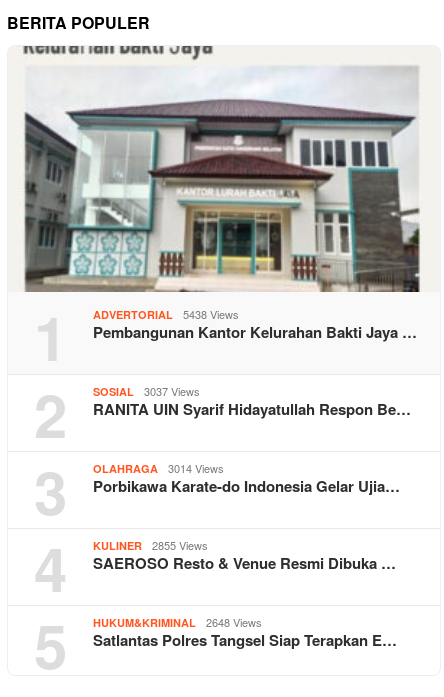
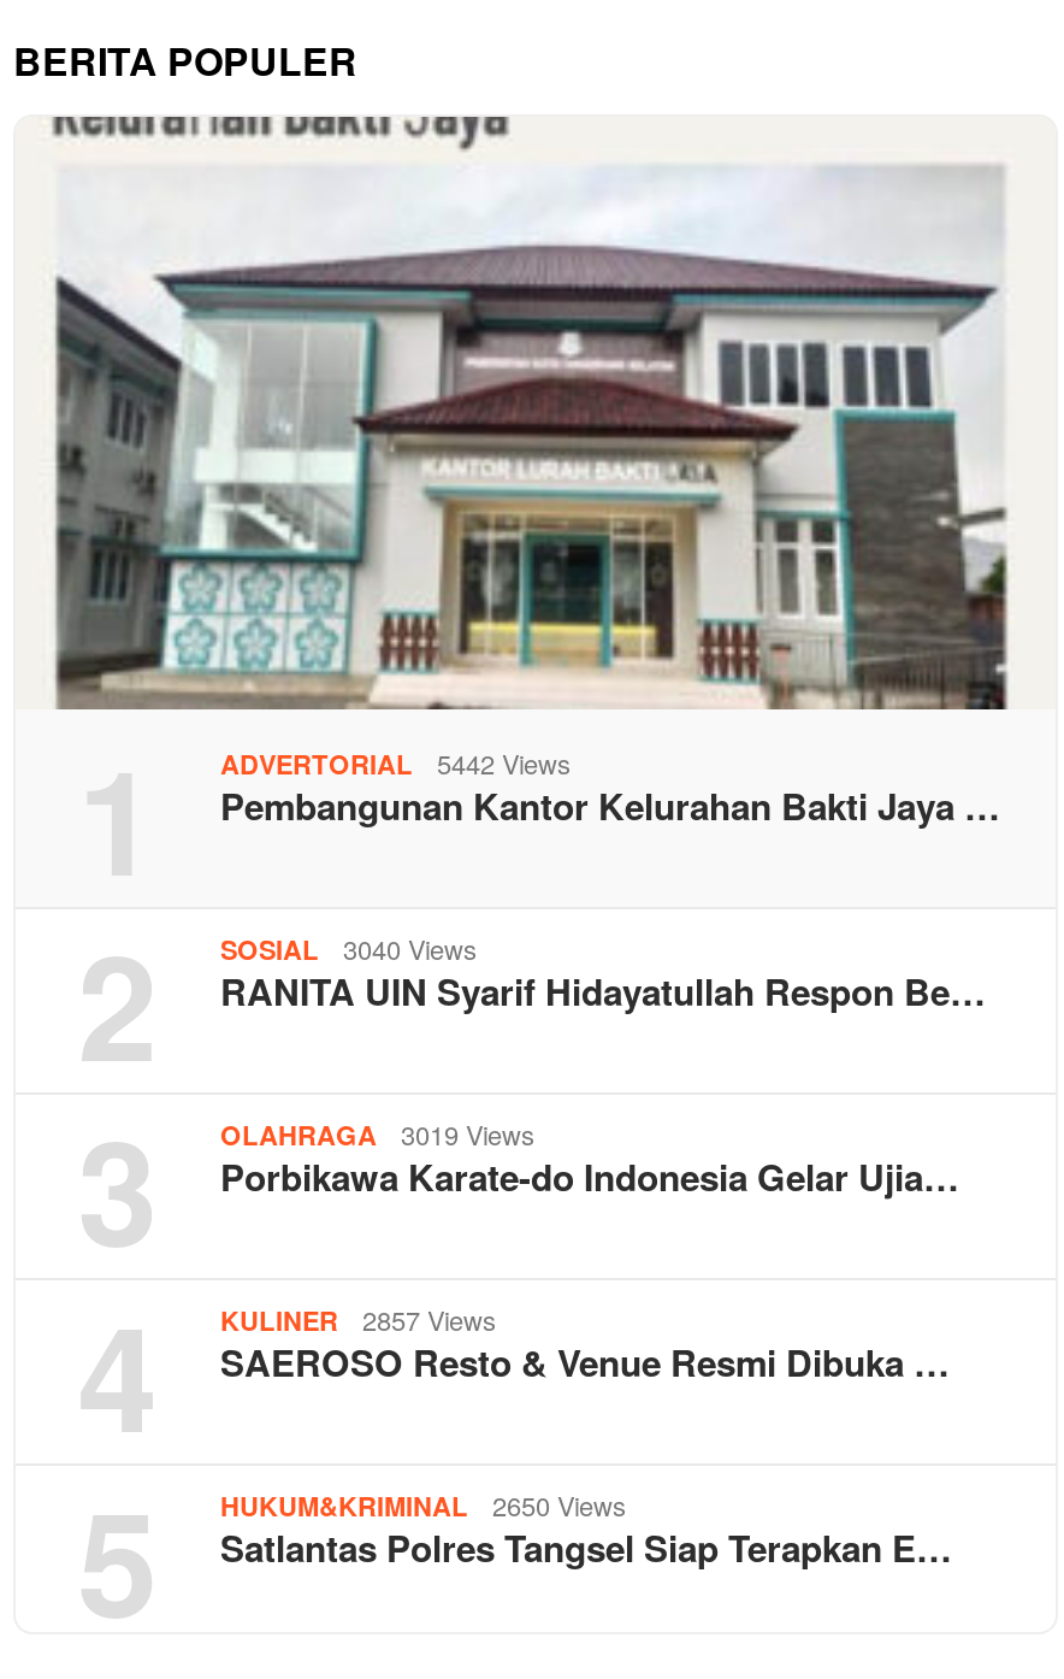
[93,306,239,322] ADVERTORIAL 5438 Views -> [220,743,572,782] ADVERTORIAL 5442 Views
[93,383,200,399] SOSIAL 3037 Views -> [220,929,478,967] SOSIAL 3040 Views
[93,460,224,476] OLAHRAGA 3014 Views -> [220,1114,536,1153] OLAHRAGA 3019 Views
[93,537,208,553] KULINER 2855 Views -> [220,1300,497,1338] KULINER 2857 Views
[93,614,262,630] HUKUM&KRIMINAL 2648 Views -> [220,1485,627,1524] HUKUM&KRIMINAL 2650 Views

